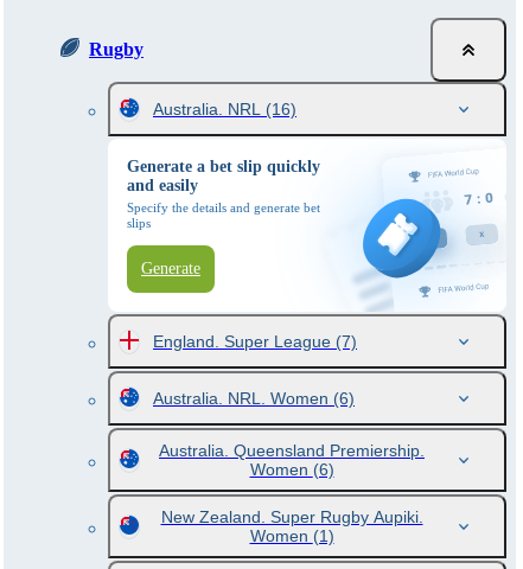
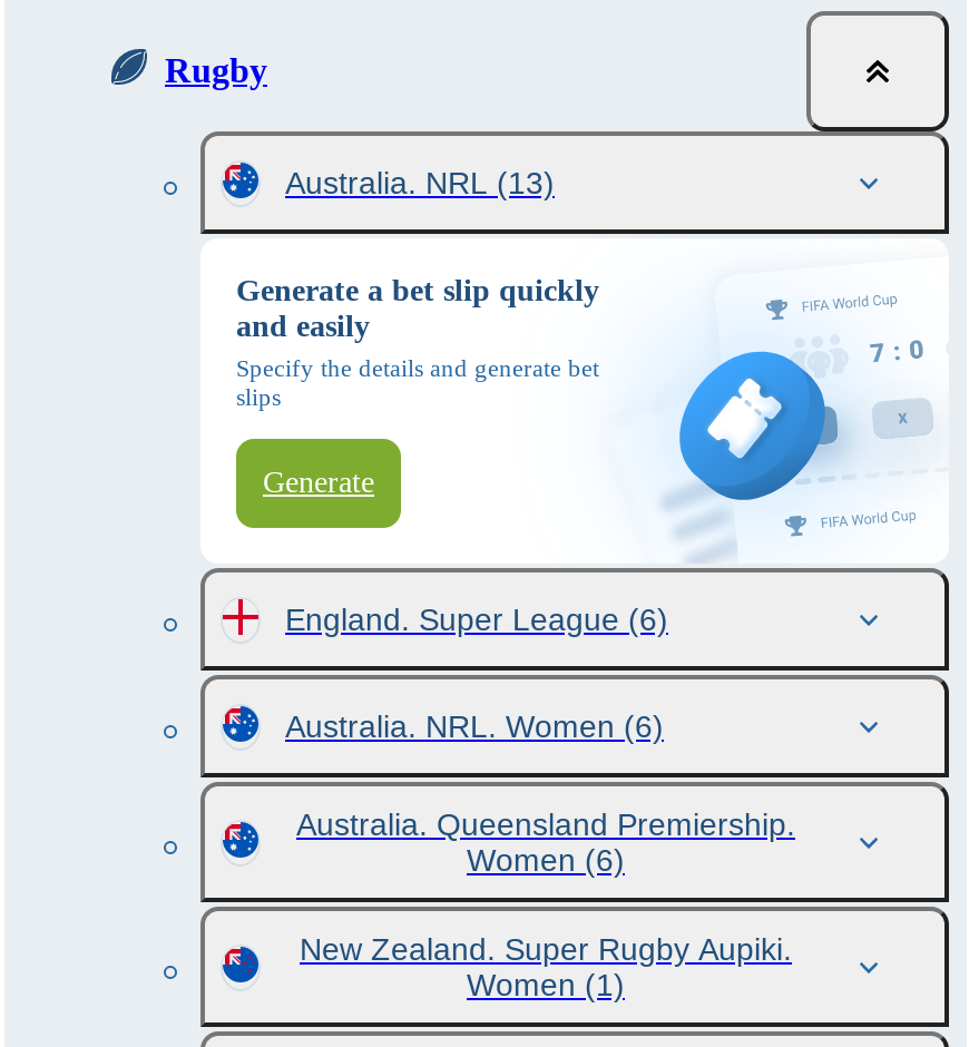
[153,100,296,119] Australia. NRL (16) -> [285,165,555,200] Australia. NRL (13)
[153,332,357,351] England. Super League (7) -> [285,601,668,637] England. Super League (6)

